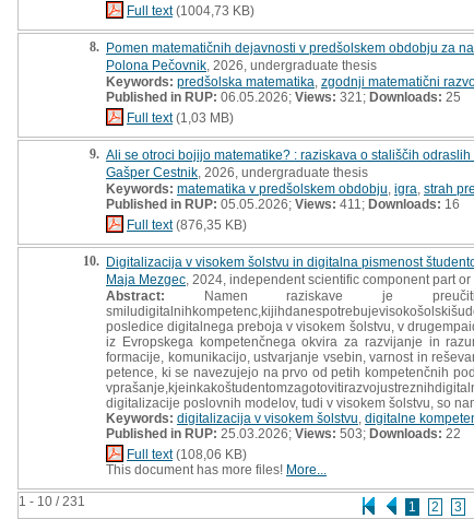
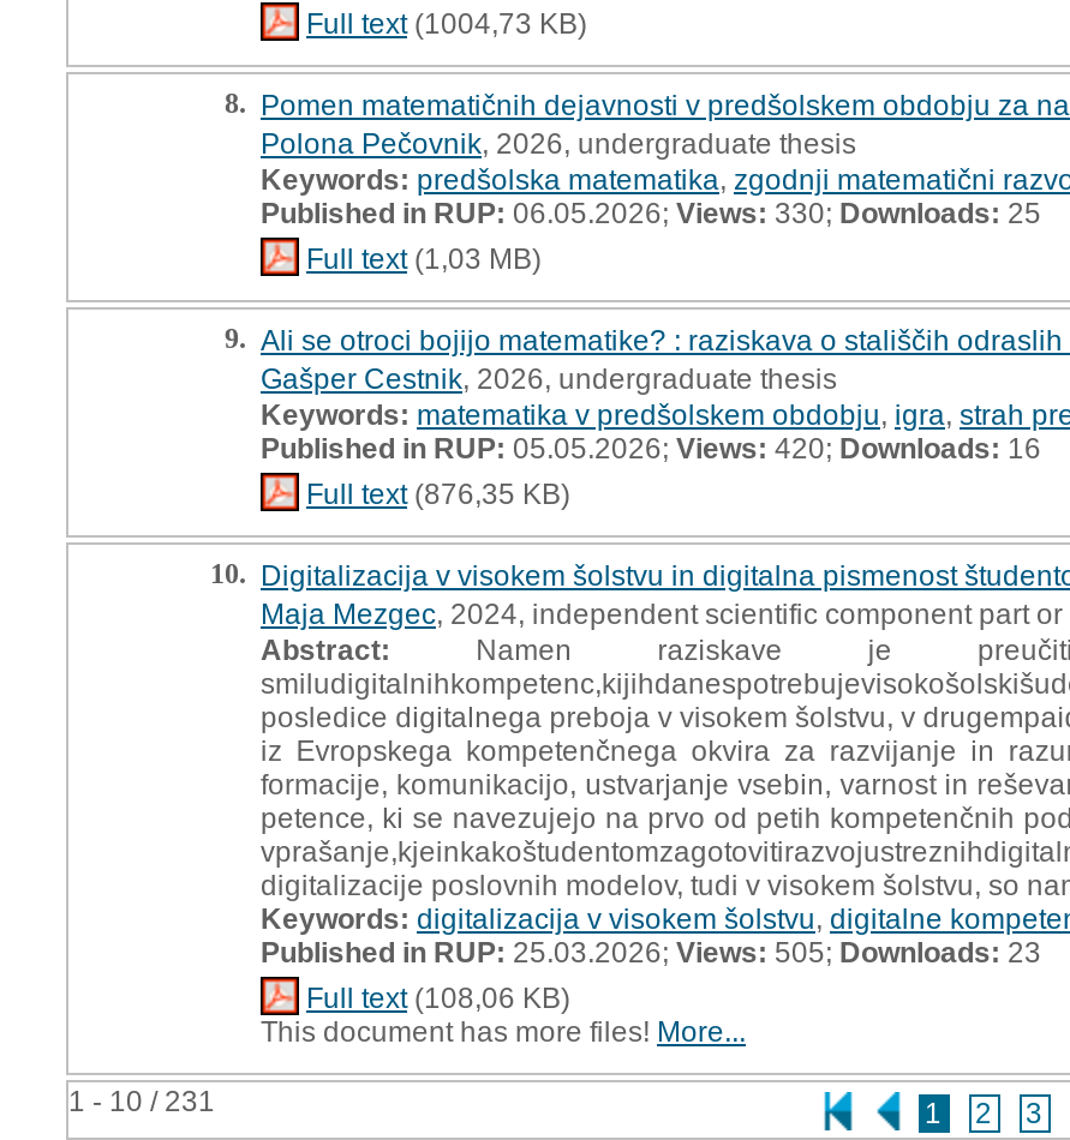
[106,89,461,104] Published in RUP:06.05.2026;Views:321;Downloads:25 -> [261,196,1041,229] Published in RUP:06.05.2026;Views:330;Downloads:25
[106,196,460,211] Published in RUP:05.05.2026;Views:411;Downloads:16 -> [261,431,1041,464] Published in RUP:05.05.2026;Views:420;Downloads:16
[106,426,461,441] Published in RUP:25.03.2026;Views:503;Downloads:22 -> [261,935,1041,968] Published in RUP:25.03.2026;Views:505;Downloads:23

